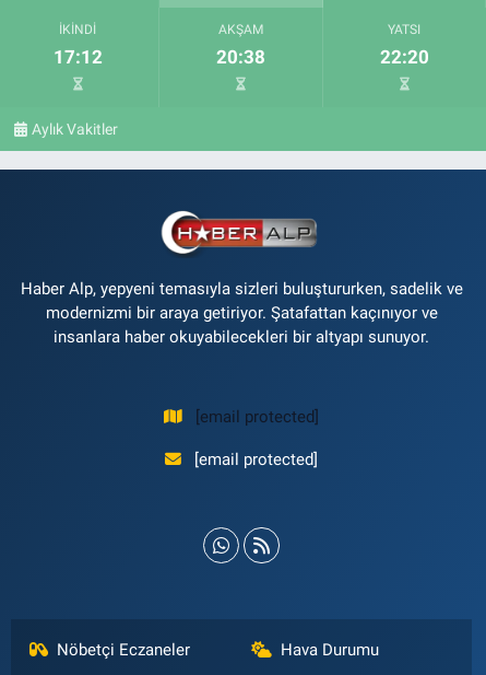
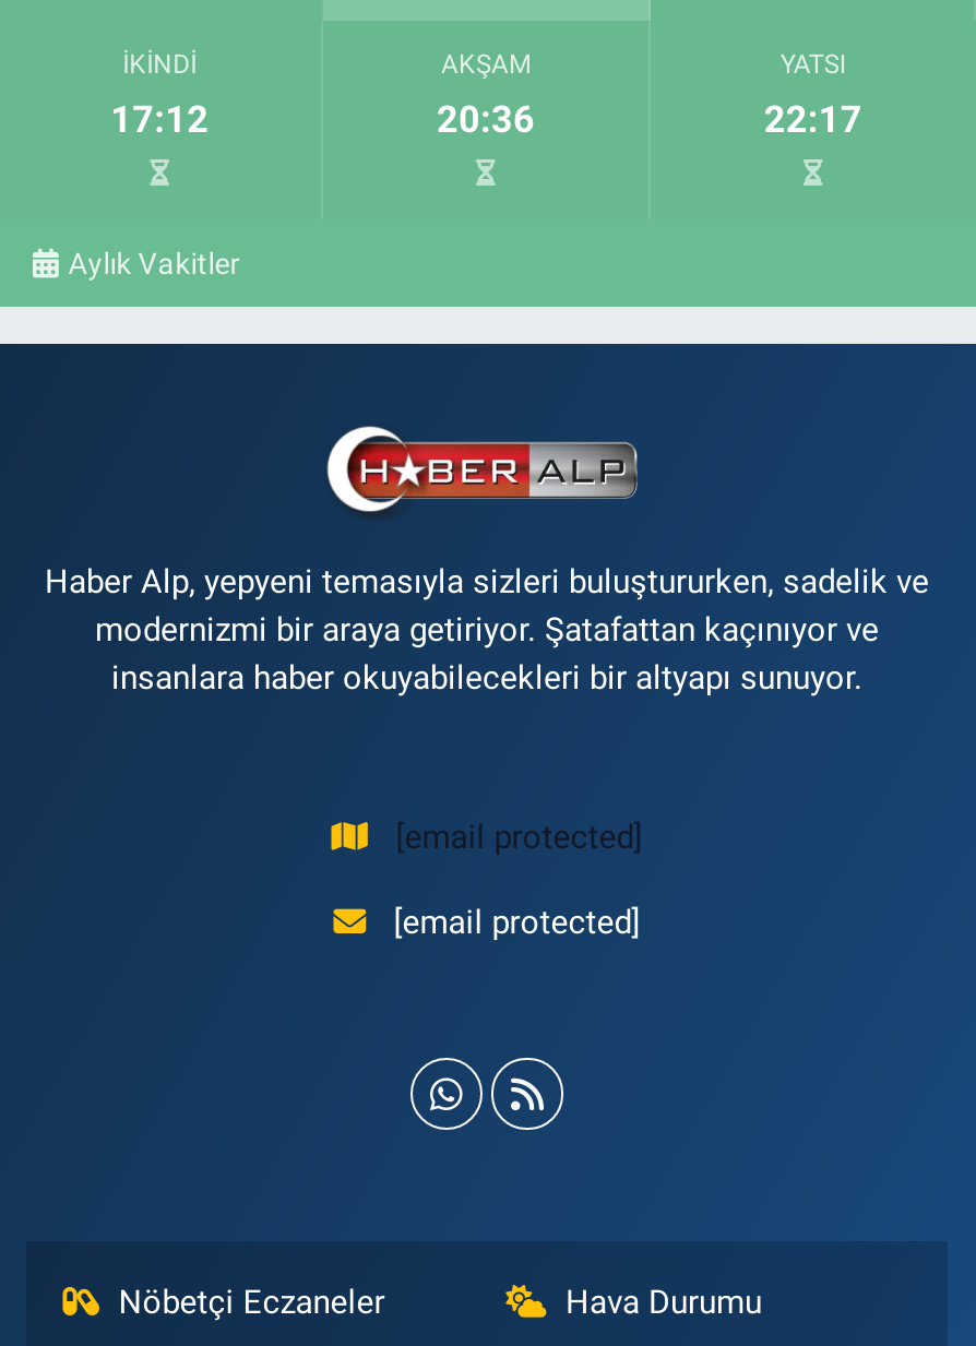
[216,46,265,68] 20:38 -> [437,98,535,142] 20:36
[380,46,429,68] 22:20 -> [764,98,862,142] 22:17

